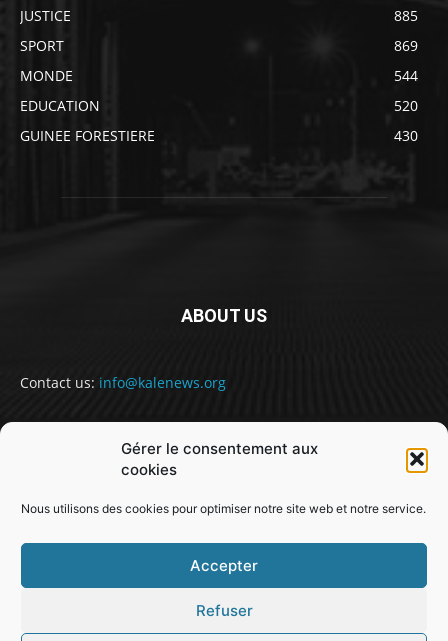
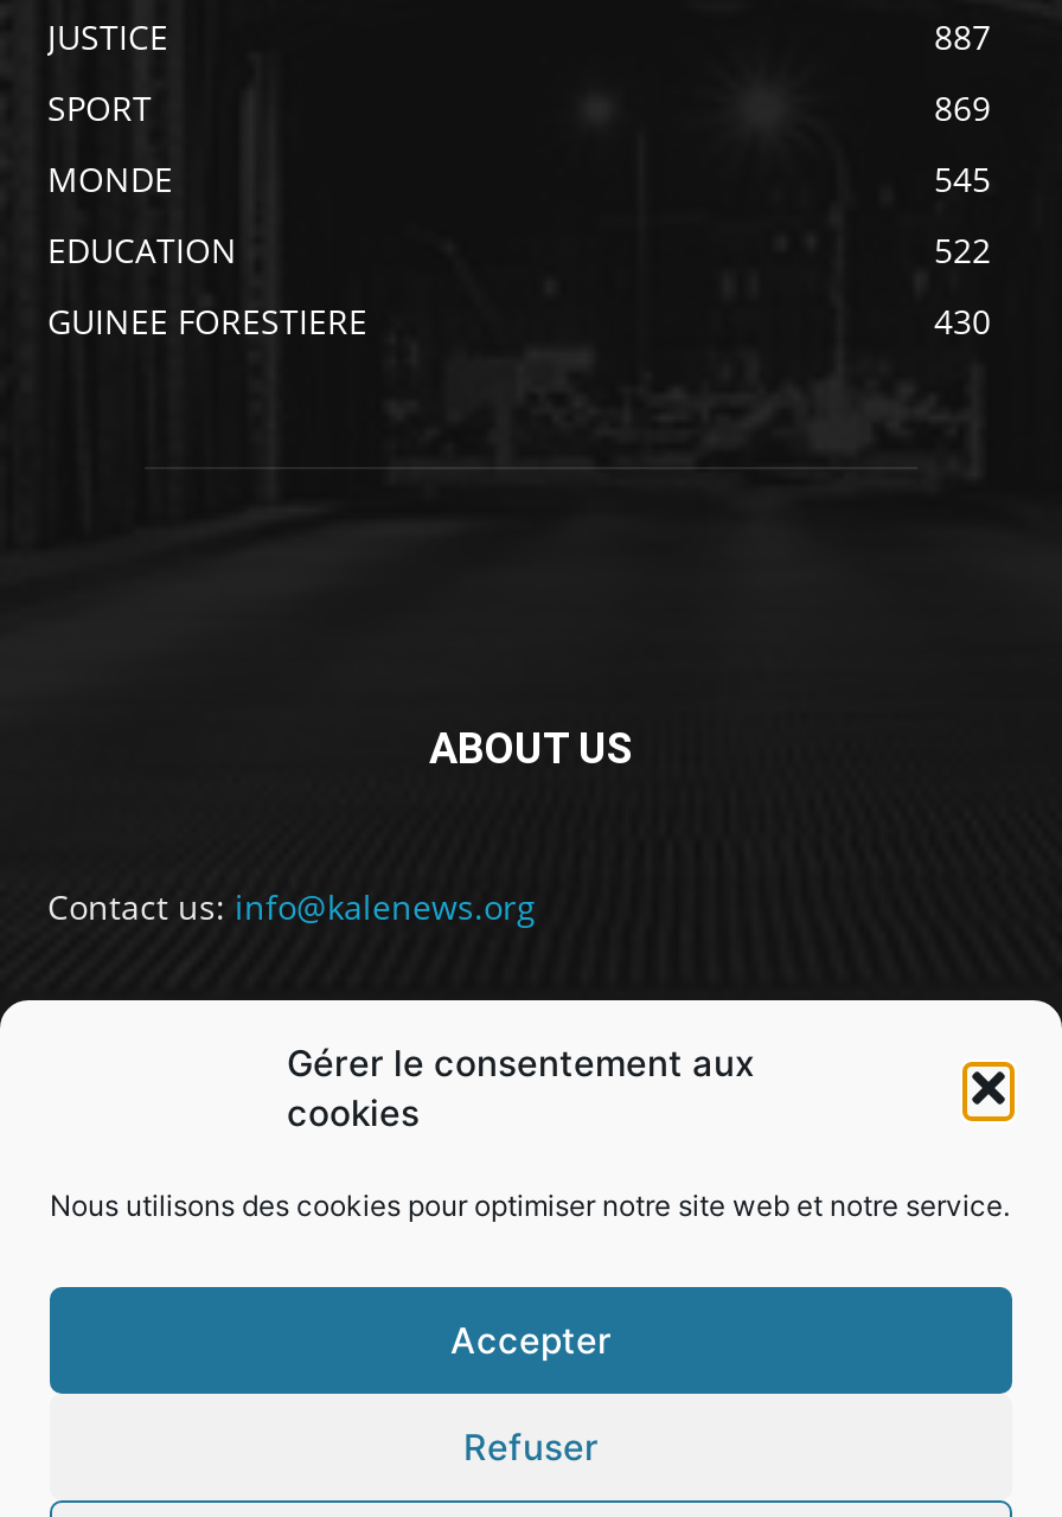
[394,6,418,25] 885 -> [934,15,991,60] 887
[394,66,418,85] 544 -> [934,157,991,202] 545
[394,96,418,115] 520 -> [934,228,991,273] 522

